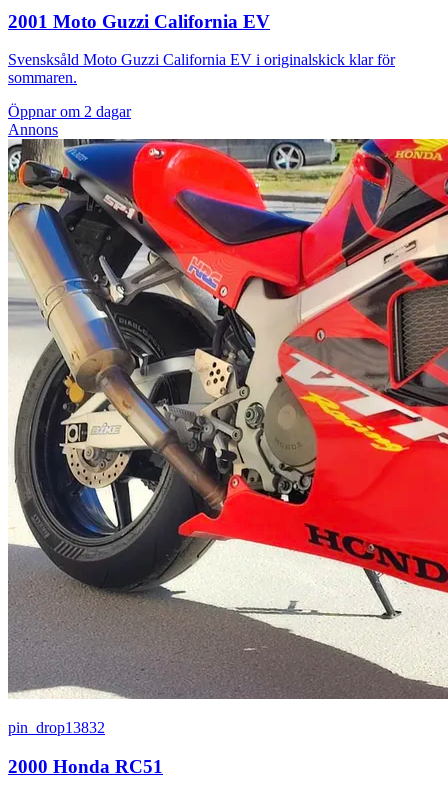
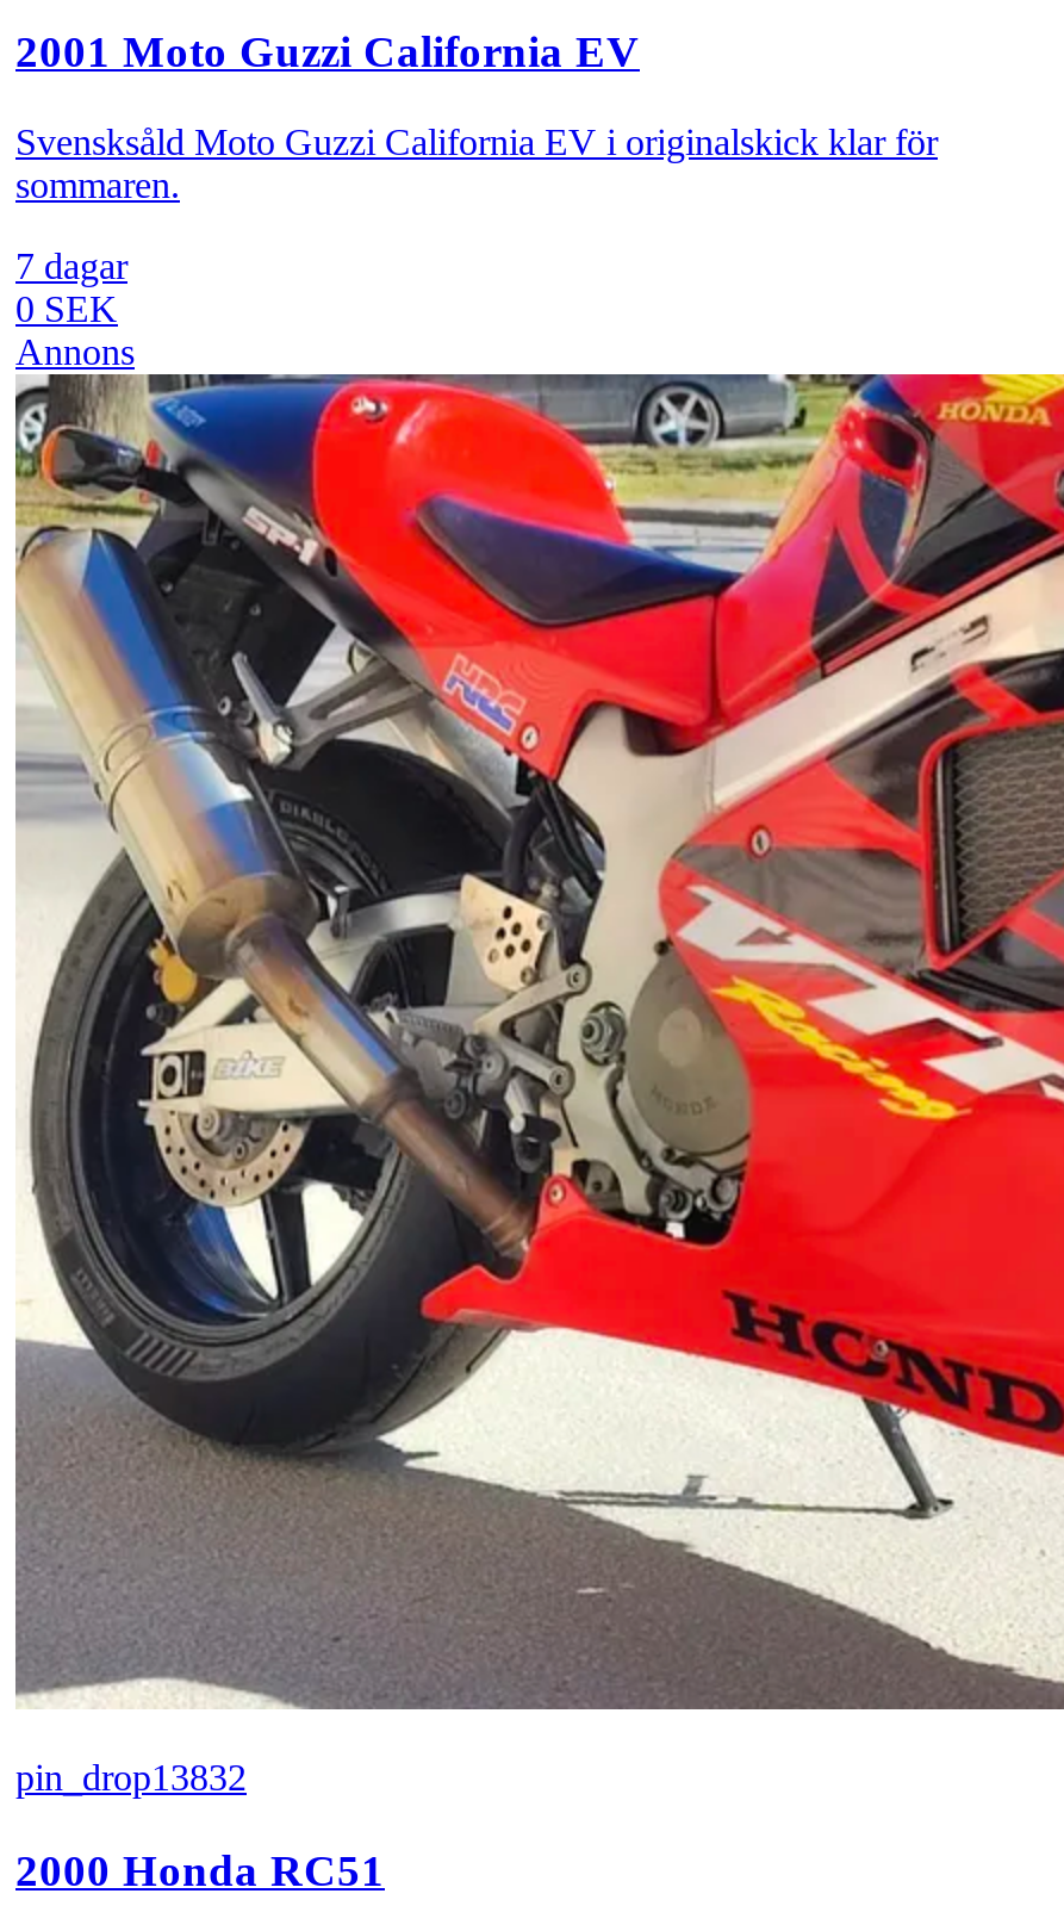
[8,103,131,120] Öppnar om 2 dagar -> [15,246,127,329] 7 dagar | 0 SEK

